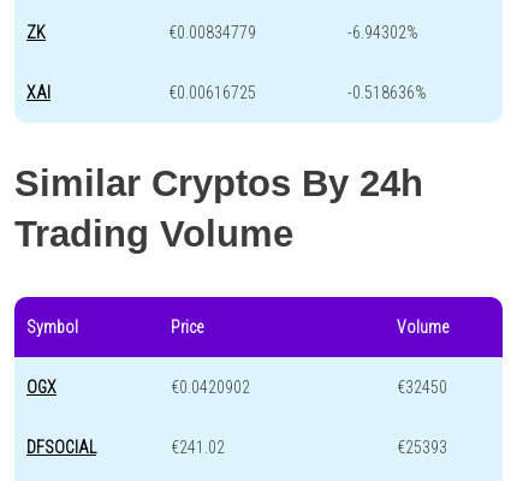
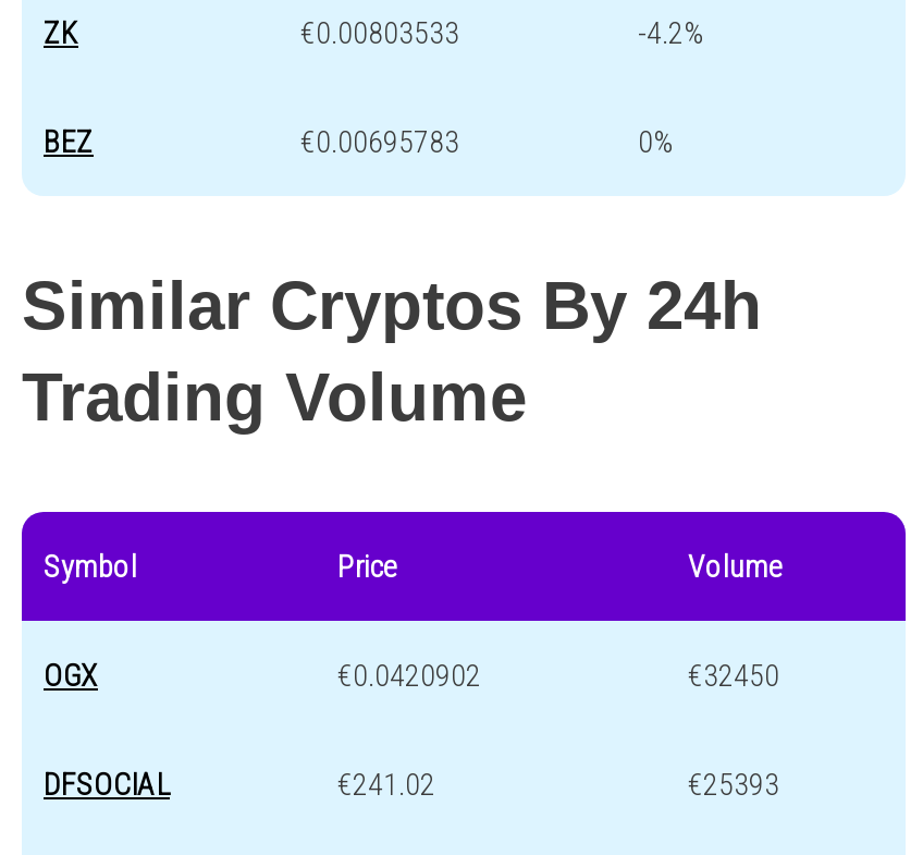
[168,22,418,41] €0.00834779 | -6.94302% -> [300,14,705,49] €0.00803533 | -4.2%
[26,82,427,102] XAI | €0.00616725 | -0.518636% -> [44,123,675,158] BEZ | €0.00695783 | 0%

